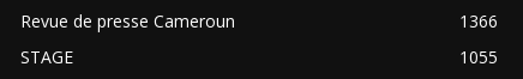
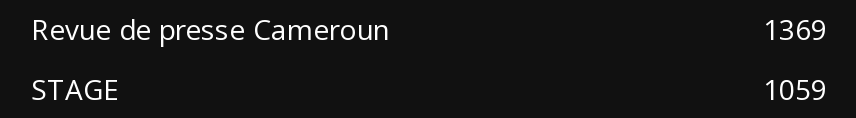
[459,10,498,33] 1366 -> [763,11,827,49] 1369
[459,46,498,69] 1055 -> [763,71,827,109] 1059

